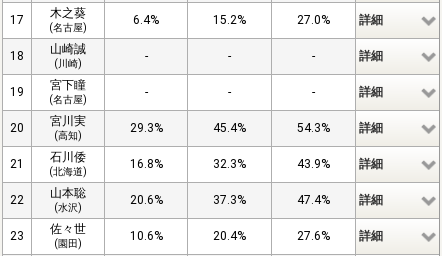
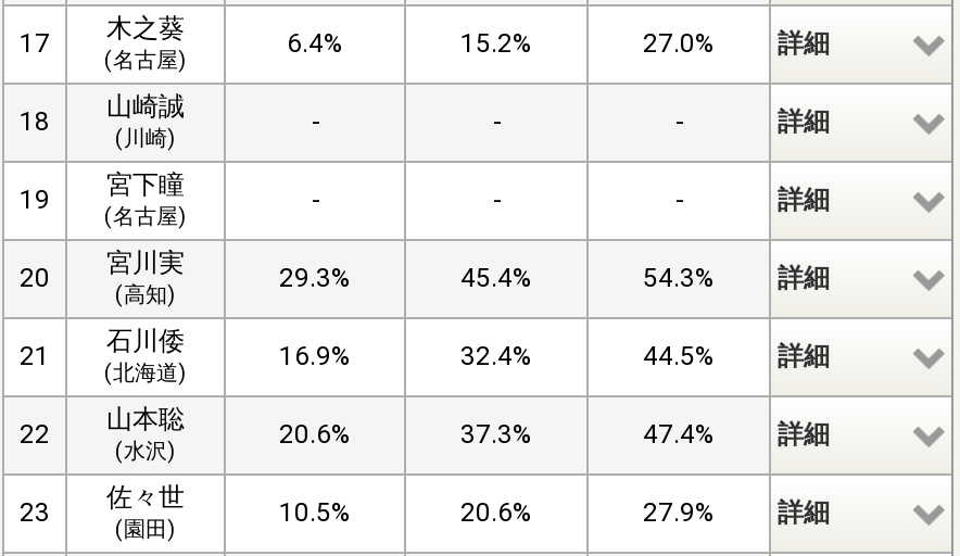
[129,157,162,171] 16.8% -> [279,340,351,371] 16.9%
[213,157,246,171] 32.3% -> [460,340,532,371] 32.4%
[297,157,330,171] 43.9% -> [643,340,715,371] 44.5%
[129,229,162,243] 10.6% -> [279,496,351,527] 10.5%
[213,229,246,243] 20.4% -> [460,496,532,527] 20.6%
[297,229,330,243] 27.6% -> [643,496,715,527] 27.9%

